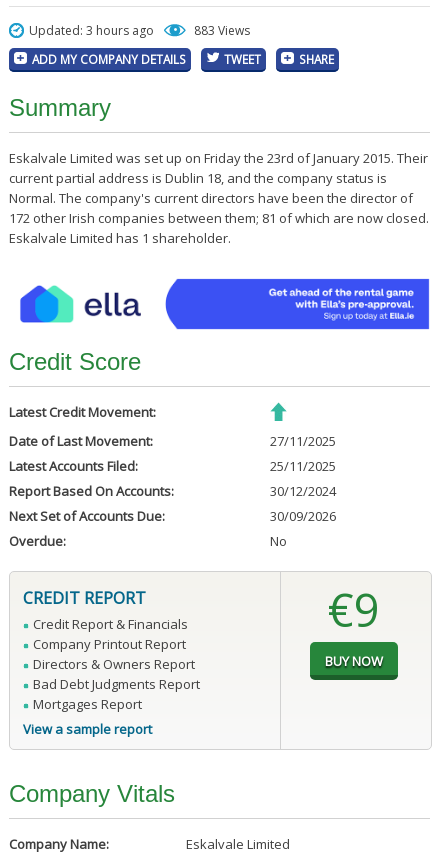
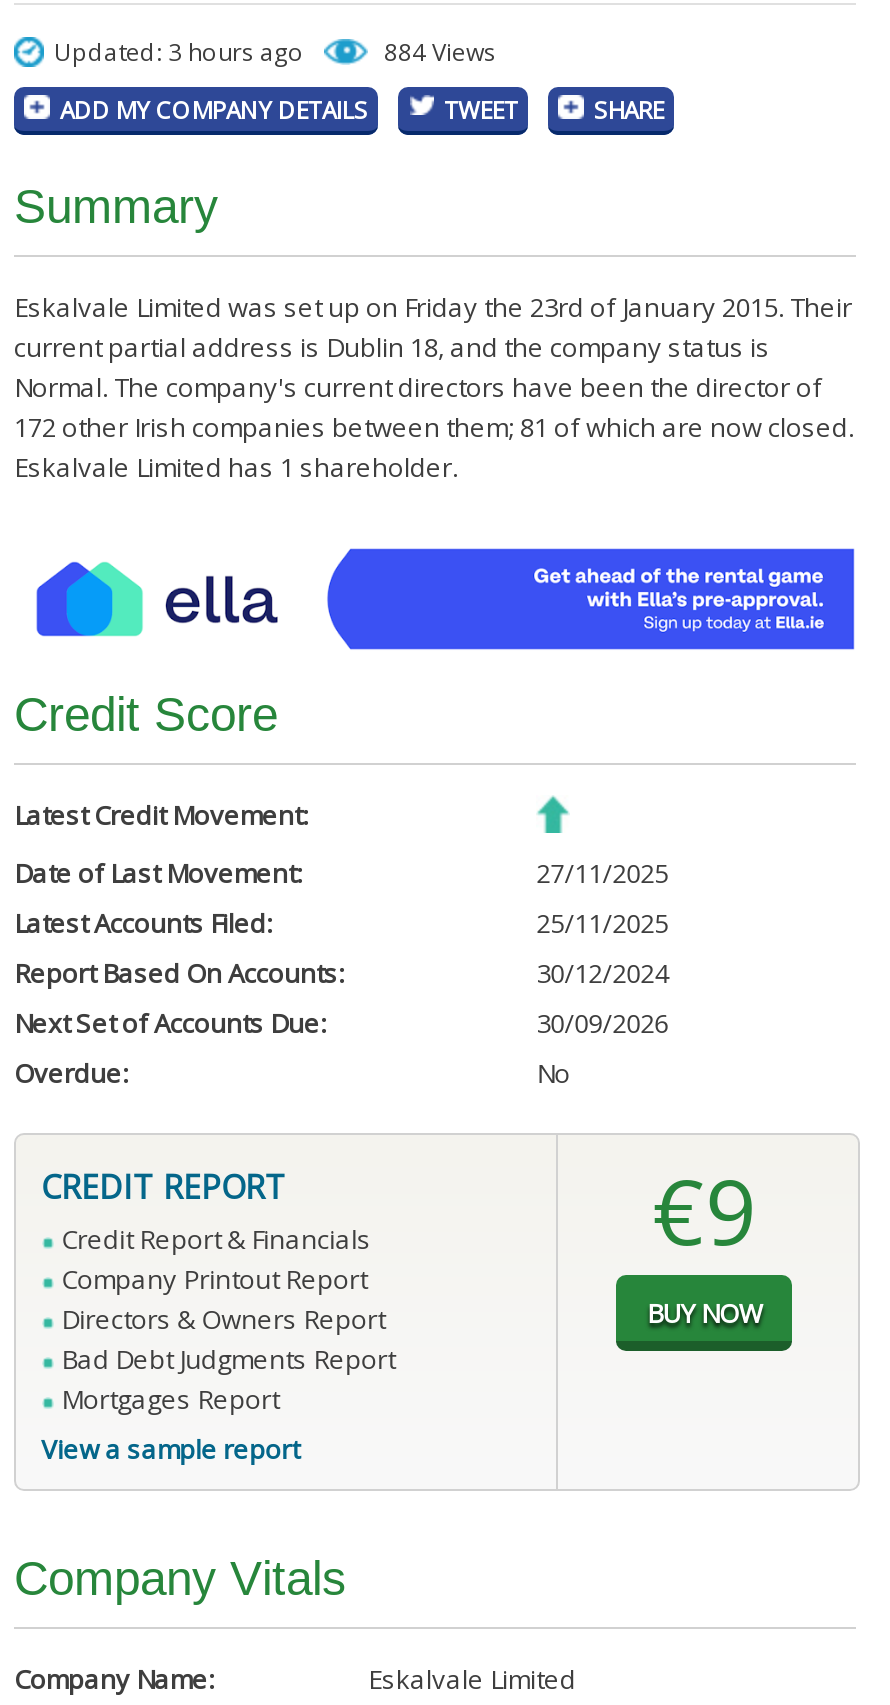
[194,22,250,39] 883 Views -> [384,35,496,69] 884 Views

